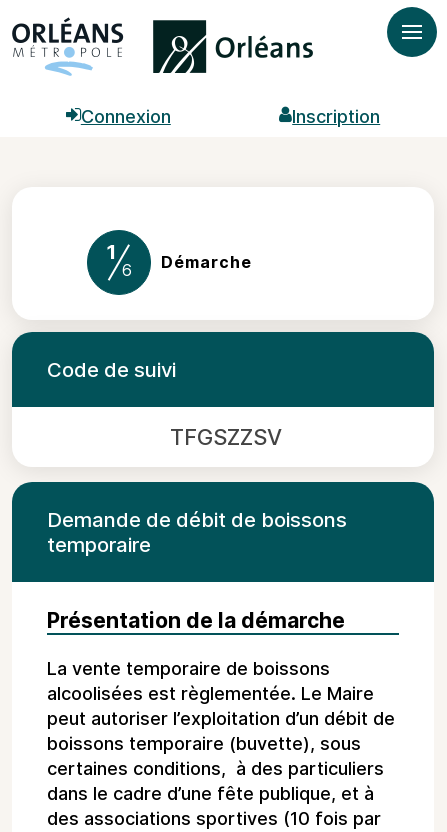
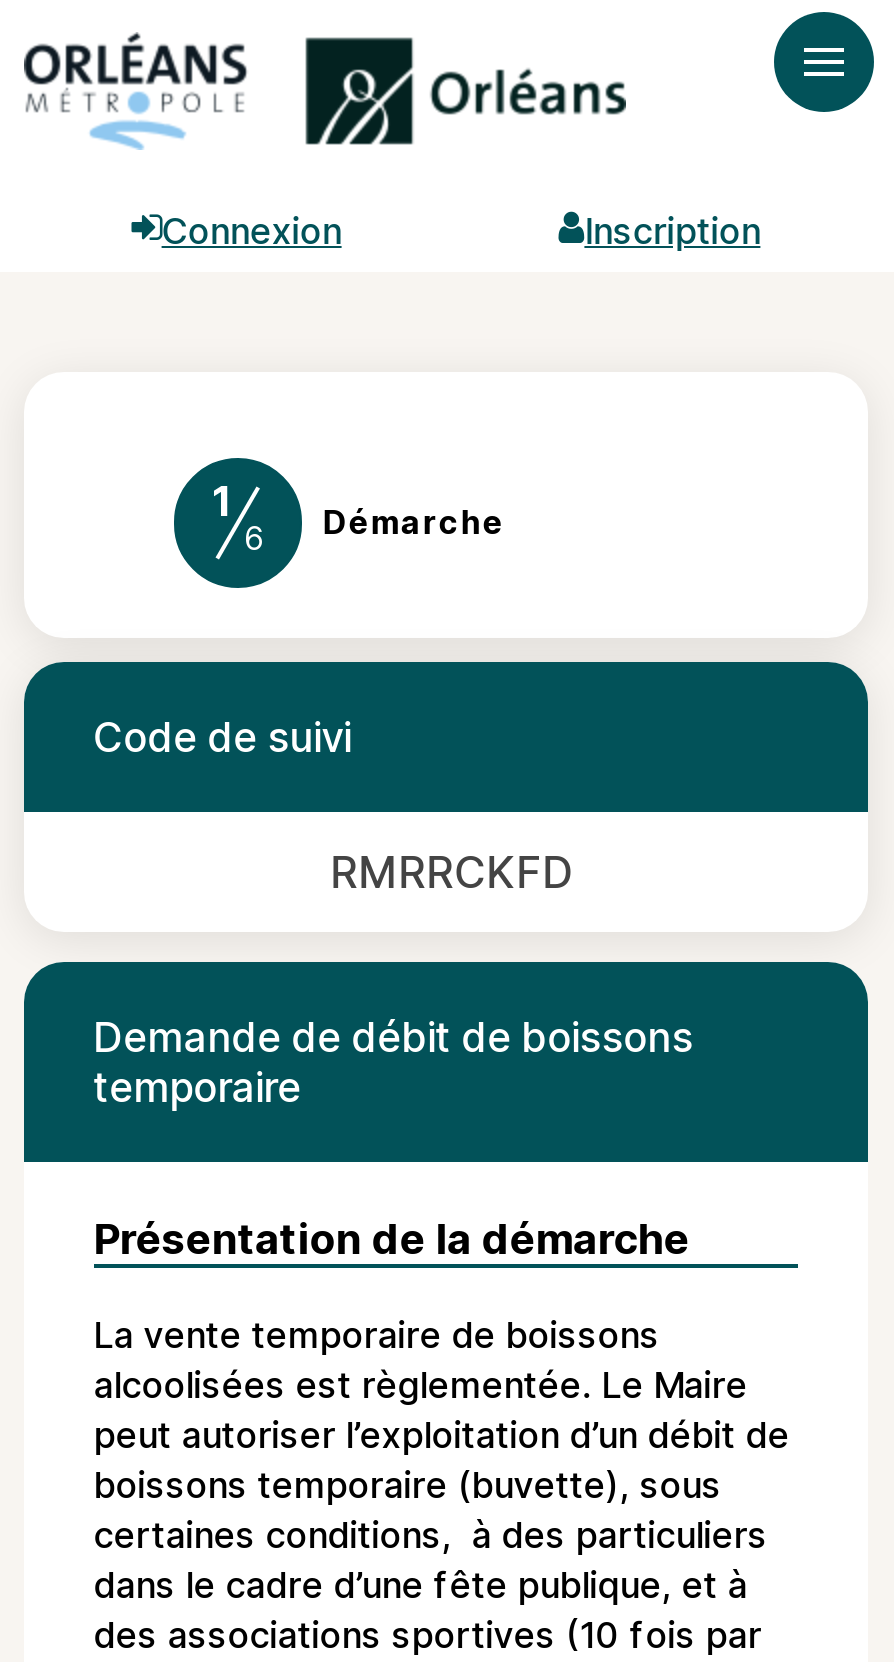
[170,424,282,450] TFGSZZSV -> [330,847,574,899] RMRRCKFD

